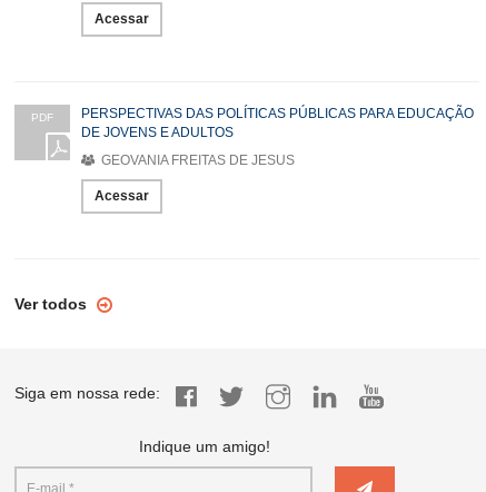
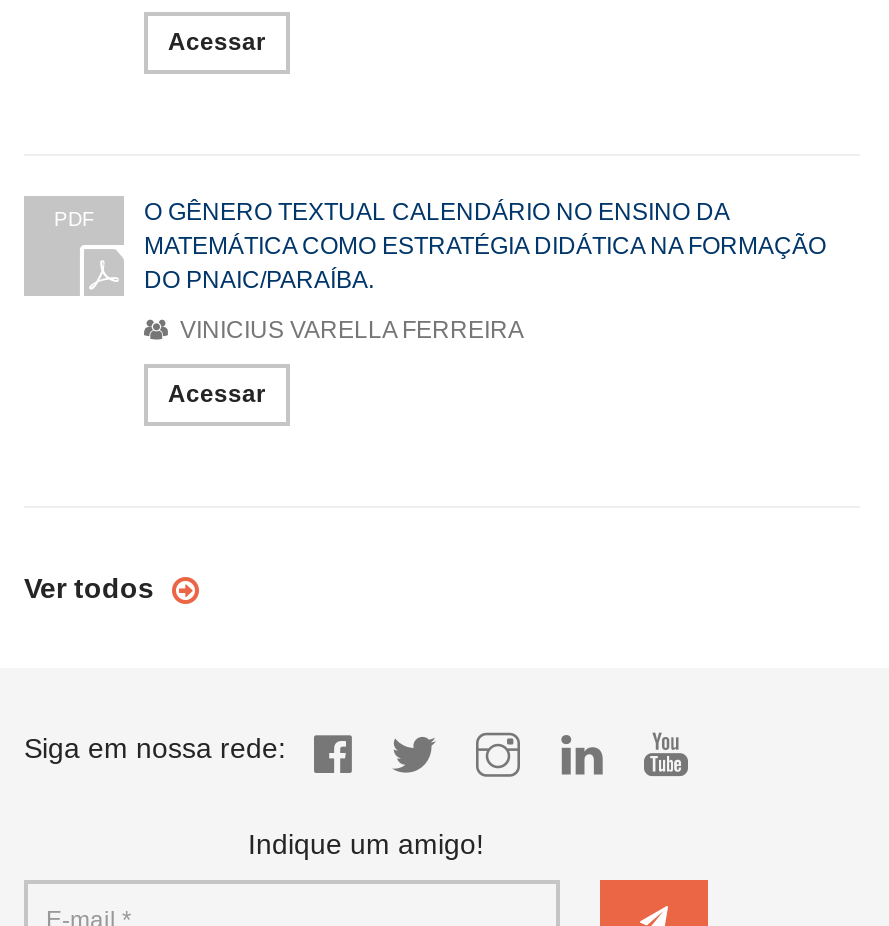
[81,105,474,140] PERSPECTIVAS DAS POLÍTICAS PÚBLICAS PARA EDUCAÇÃO | DE JOVENS E ADULTOS -> [144,197,826,293] O GÊNERO TEXTUAL CALENDÁRIO NO ENSINO DA | MATEMÁTICA COMO ESTRATÉGIA DIDÁTICA NA FORMAÇÃO | DO PNAIC/PARAÍBA.
[98,152,295,168] GEOVANIA FREITAS DE JESUS -> [174,315,524,343] VINICIUS VARELLA FERREIRA

